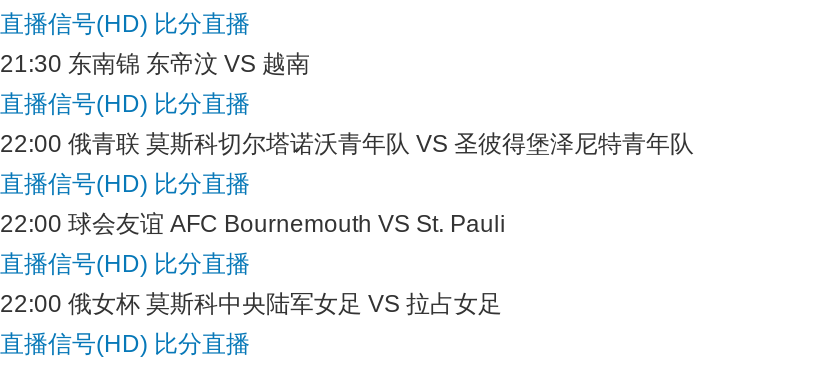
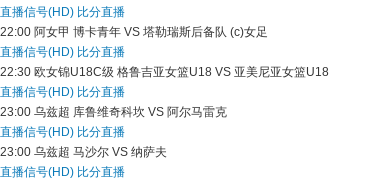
[0,50,310,78] 21:30 东南锦东帝汶 VS 越南 -> [0,25,268,39] 22:00 阿女甲博卡青年 VS 塔勒瑞斯后备队 (c)女足
[0,130,694,158] 22:00 俄青联莫斯科切尔塔诺沃青年队 VS 圣彼得堡泽尼特青年队 -> [0,65,329,79] 22:30 欧女锦U18C级格鲁吉亚女篮U18 VS 亚美尼亚女篮U18
[0,210,506,238] 22:00 球会友谊AFC Bournemouth VS St. Pauli -> [0,105,227,119] 23:00 乌兹超库鲁维奇科坎 VS 阿尔马雷克
[0,290,502,318] 22:00 俄女杯莫斯科中央陆军女足 VS 拉占女足 -> [0,145,167,159] 23:00 乌兹超马沙尔 VS 纳萨夫

